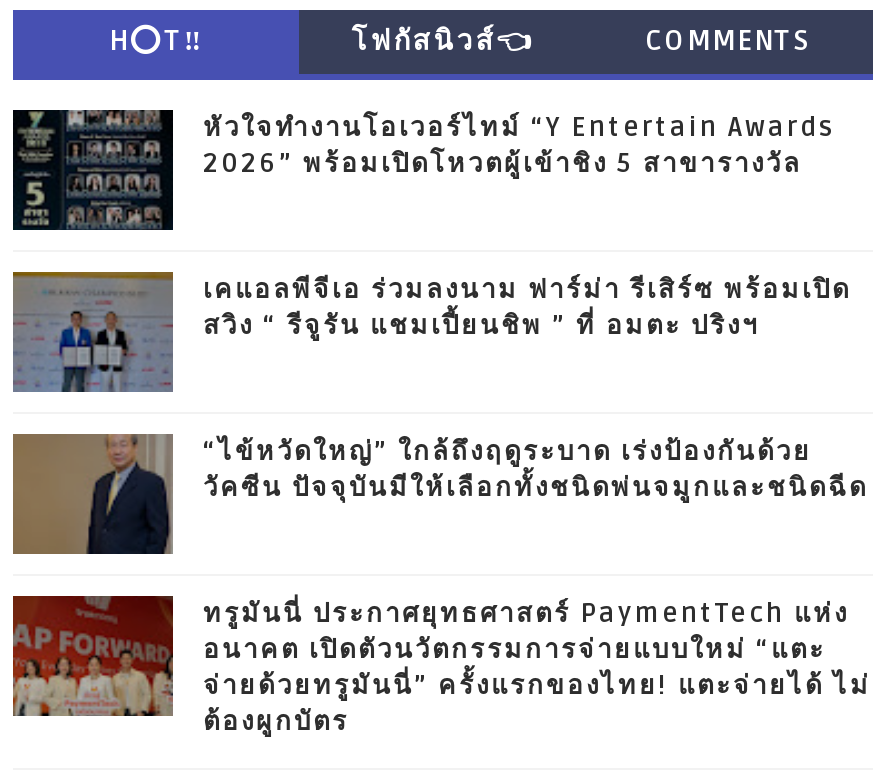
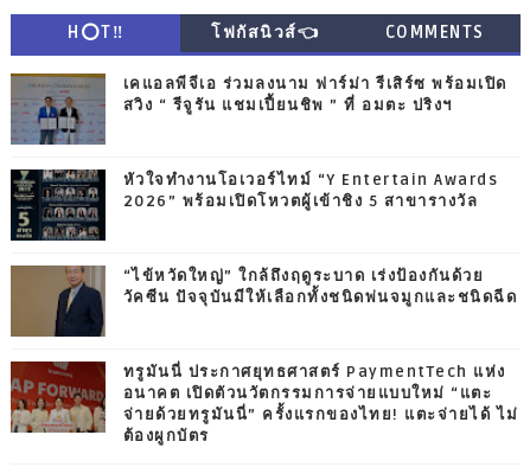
moved [11,108,836,232] -> [9,168,499,241]: [image] | หัวใจทำงานโอเวอร์ไทม์ “Y Entertain Awards | 2026” พร้อมเปิดโหวตผู้เข้าชิง 5 สาขารางวัล
moved [11,272,851,396] -> [9,73,507,147]: [image] | เคแอลพีจีเอ ร่วมลงนาม ฟาร์ม่า รีเสิร์ซ พร้อมเปิด | สวิง “ รีจูรัน แชมเปี้ยนชิพ ” ที่ อมตะ ปริงฯ

